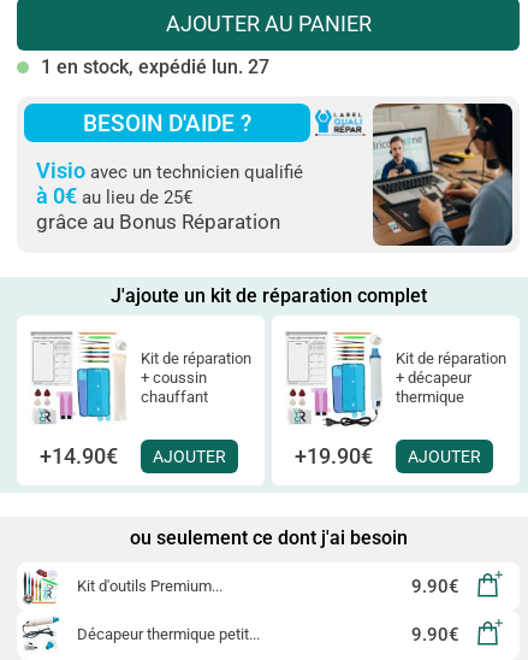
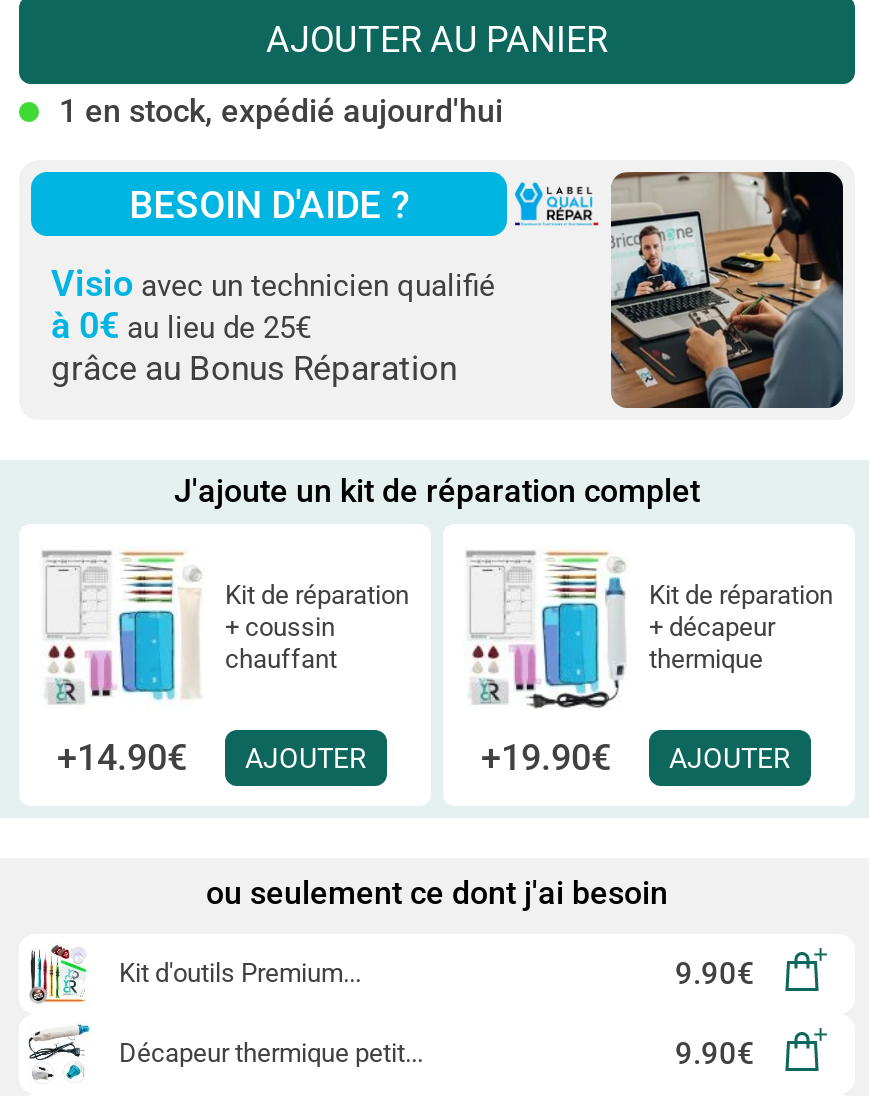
[36,56,269,79] 1 en stock, expédié lun. 27 -> [51,92,503,130] 1 en stock, expédié aujourd'hui

